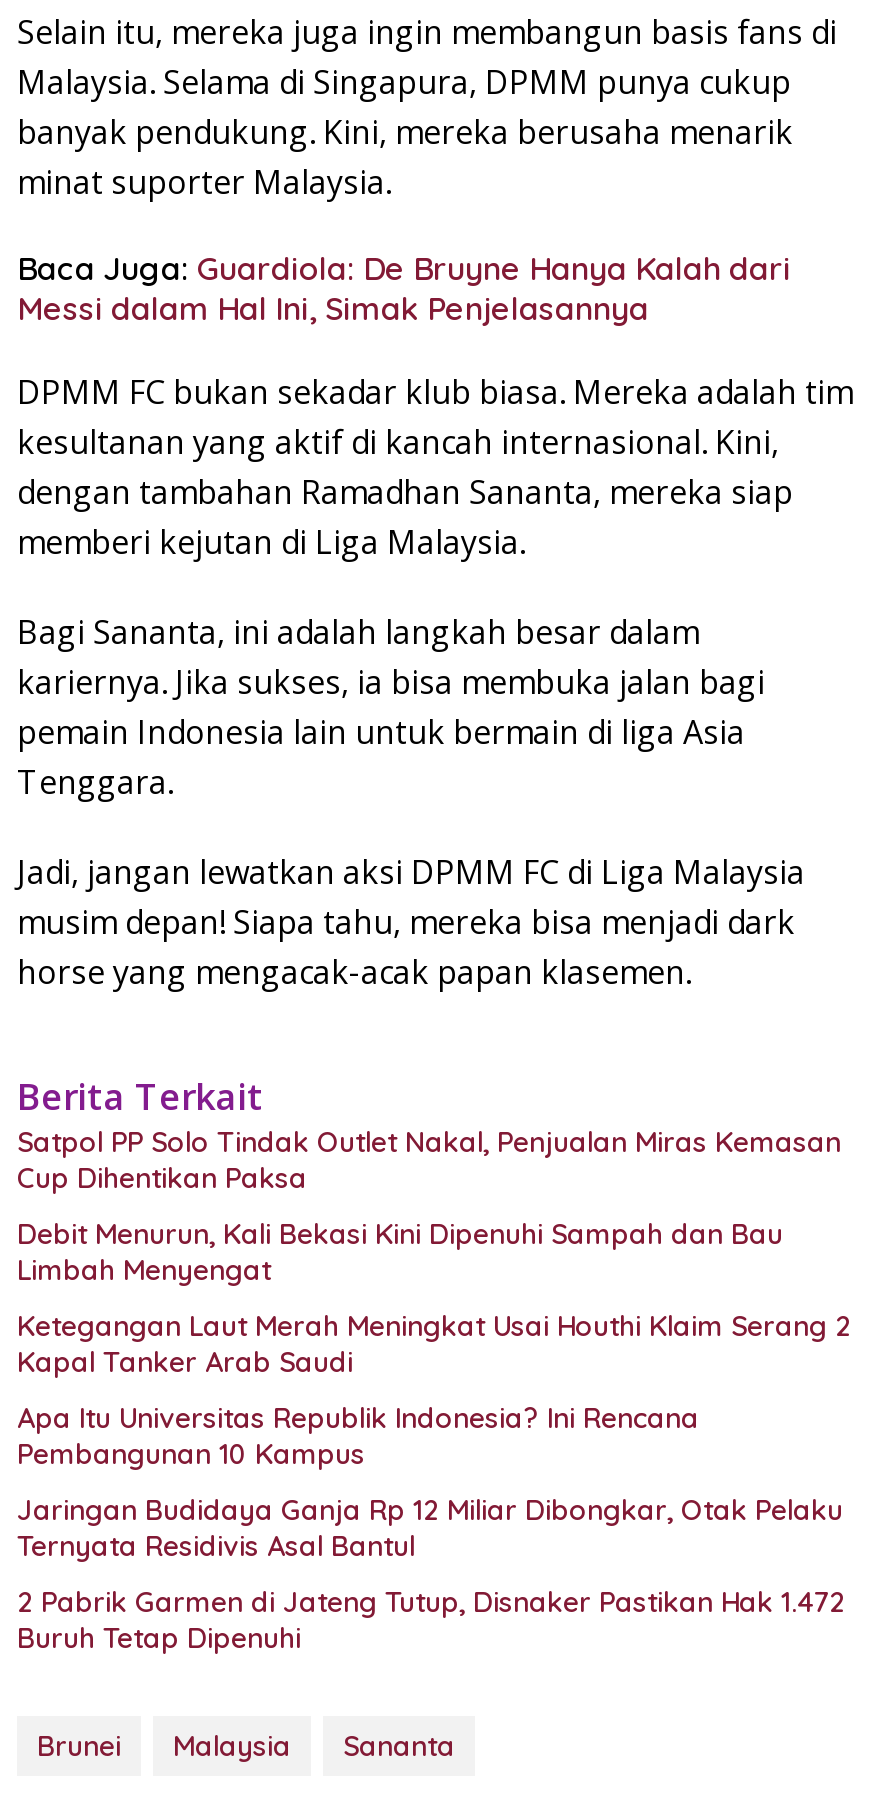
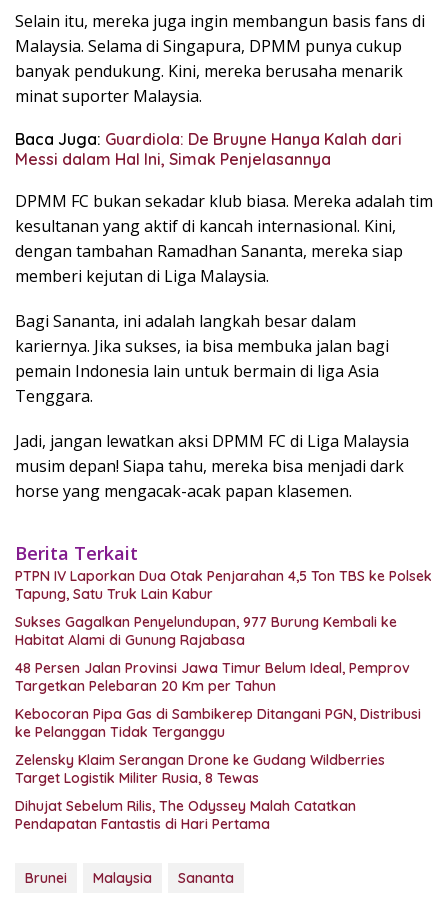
[17,1124,841,1196] Satpol PP Solo Tindak Outlet Nakal, Penjualan Miras Kemasan | Cup Dihentikan Paksa -> [15,567,432,603] PTPN IV Laporkan Dua Otak Penjarahan 4,5 Ton TBS ke Polsek | Tapung, Satu Truk Lain Kabur
[17,1216,783,1288] Debit Menurun, Kali Bekasi Kini Dipenuhi Sampah dan Bau | Limbah Menyengat -> [15,613,397,649] Sukses Gagalkan Penyelundupan, 977 Burung Kembali ke | Habitat Alami di Gunung Rajabasa
[17,1308,851,1380] Ketegangan Laut Merah Meningkat Usai Houthi Klaim Serang 2 | Kapal Tanker Arab Saudi -> [15,659,410,695] 48 Persen Jalan Provinsi Jawa Timur Belum Ideal, Pemprov | Targetkan Pelebaran 20 Km per Tahun
[17,1400,699,1472] Apa Itu Universitas Republik Indonesia? Ini Rencana | Pembangunan 10 Kampus -> [15,705,421,741] Kebocoran Pipa Gas di Sambikerep Ditangani PGN, Distribusi | ke Pelanggan Tidak Terganggu
[17,1492,843,1564] Jaringan Budidaya Ganja Rp 12 Miliar Dibongkar, Otak Pelaku | Ternyata Residivis Asal Bantul -> [15,751,385,787] Zelensky Klaim Serangan Drone ke Gudang Wildberries | Target Logistik Militer Rusia, 8 Tewas
[17,1584,845,1656] 2 Pabrik Garmen di Jateng Tutup, Disnaker Pastikan Hak 1.472 | Buruh Tetap Dipenuhi -> [15,797,356,833] Dihujat Sebelum Rilis, The Odyssey Malah Catatkan | Pendapatan Fantastis di Hari Pertama

